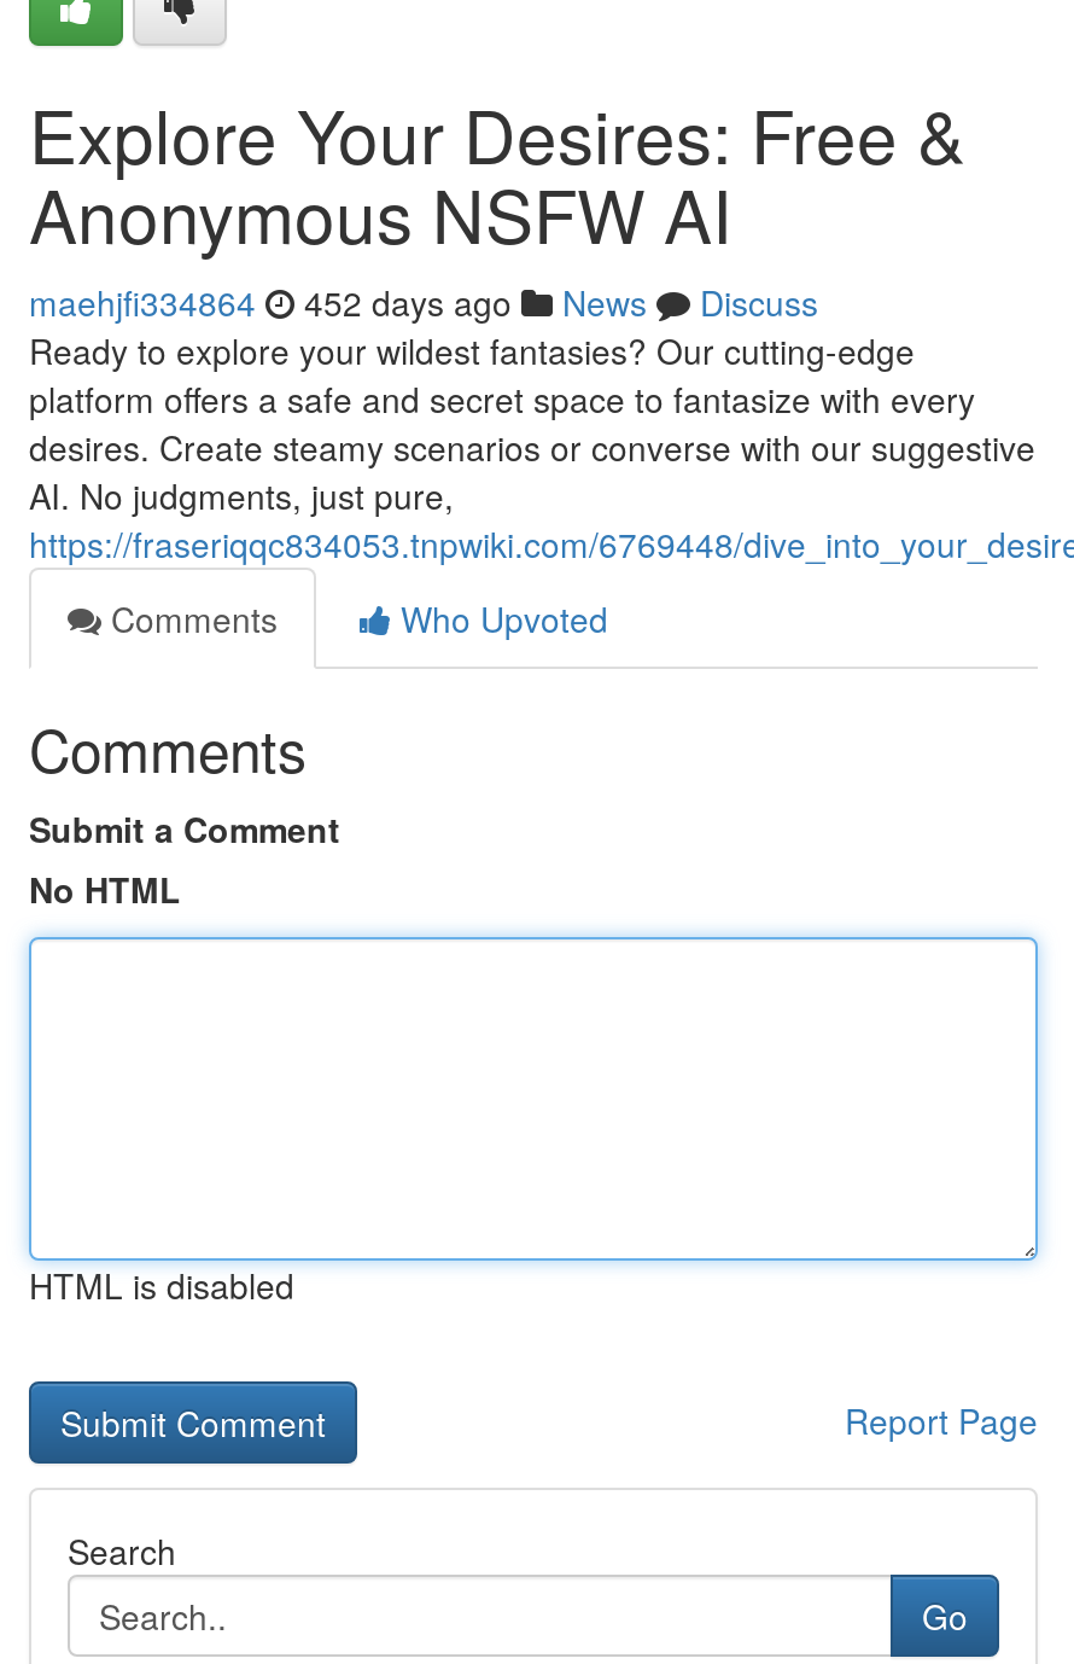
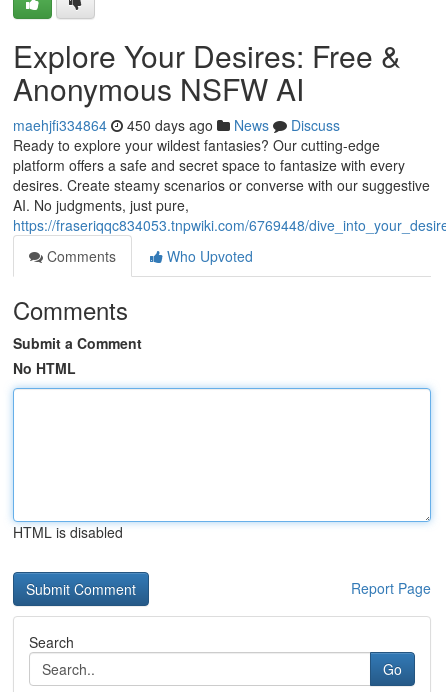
[29,278,818,326] maehjfi334864 452 days ago News Discuss -> [13,115,340,135] maehjfi334864 450 days ago News Discuss

